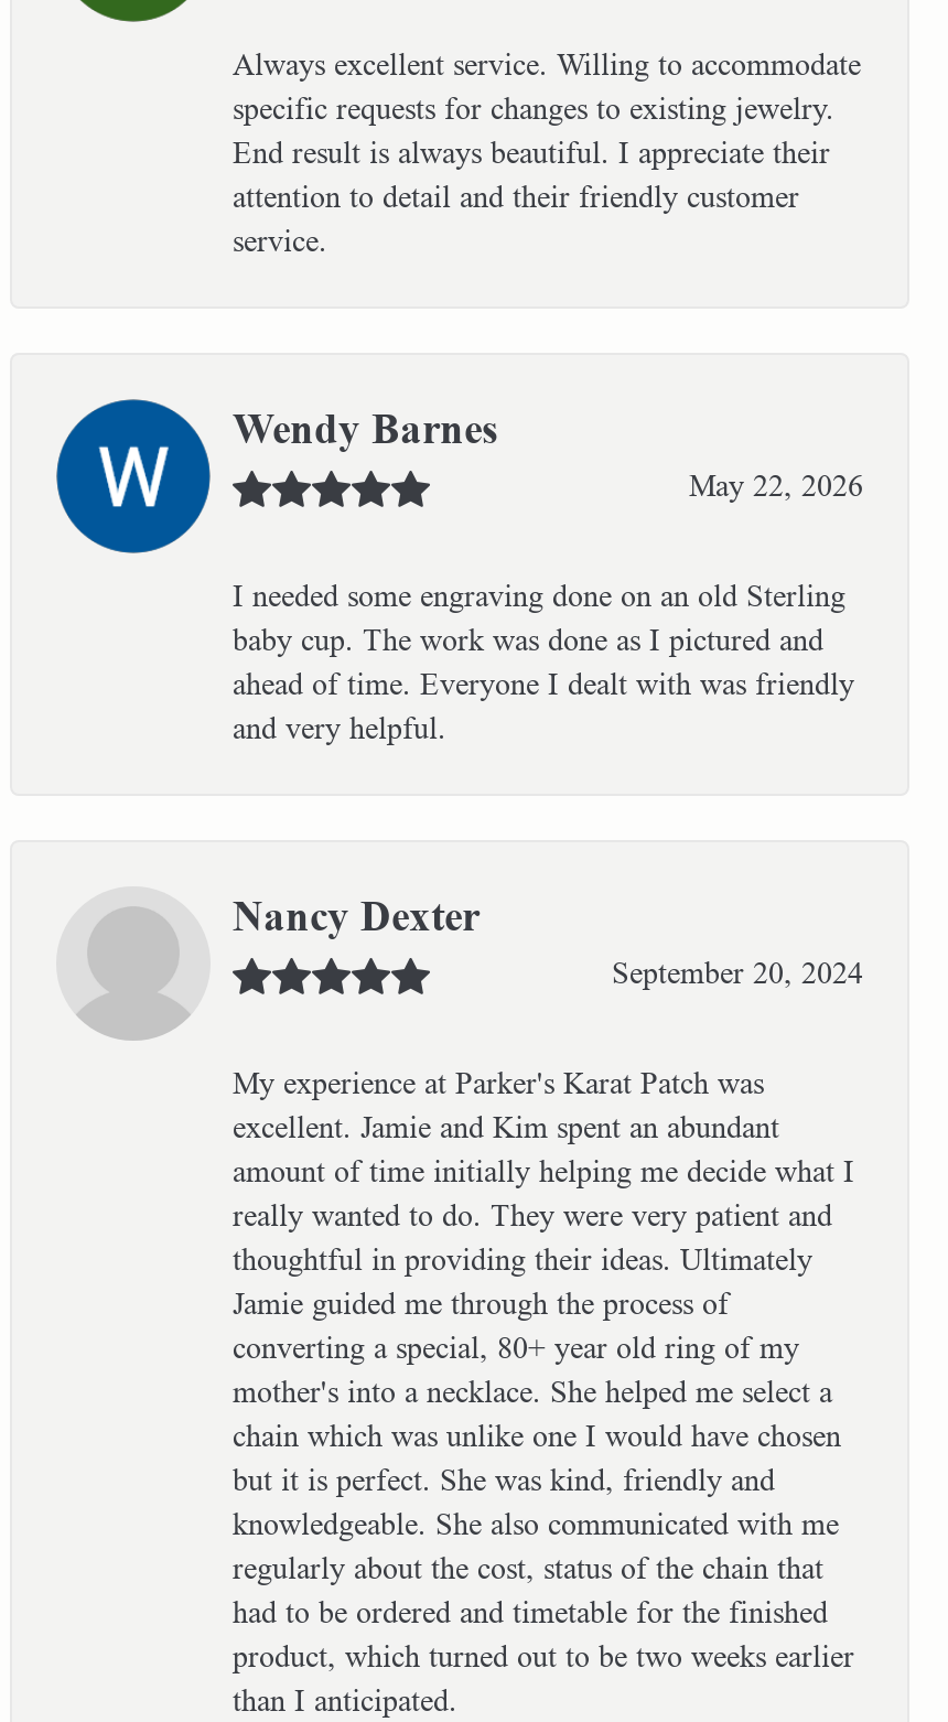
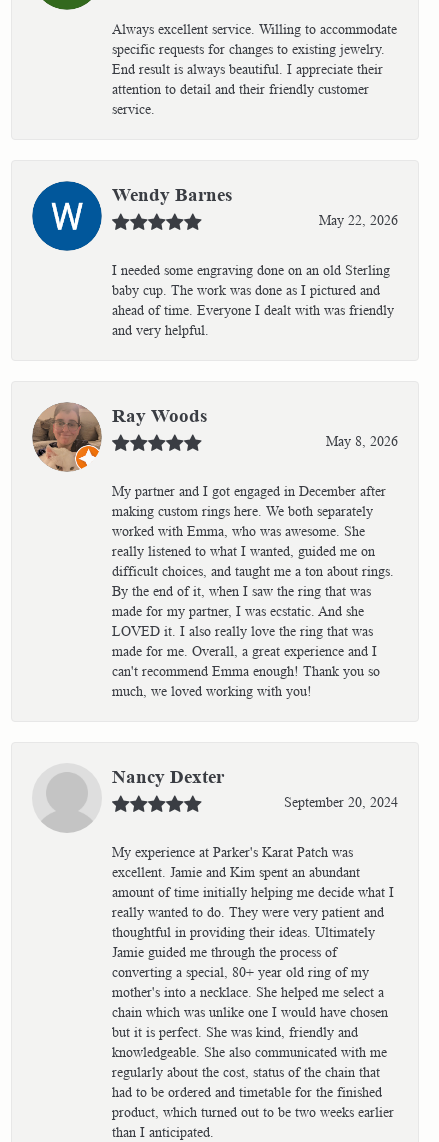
none -> [31,402,398,699] [image] | Ray Woods | May 8, 2026 | My partner and I got engaged in December after | making custom rings here. We both separately | worked with Emma, who was awesome. She | really listened to what I wanted, guided me on | difficult choices, and taught me a ton about rings. | By the end of it, when I saw the ring that was | made for my partner, I was ecstatic. And she | LOVED it. I also really love the ring that was | made for me. Overall, a great experience and I | can't recommend Emma enough! Thank you so | much, we loved working with you!

